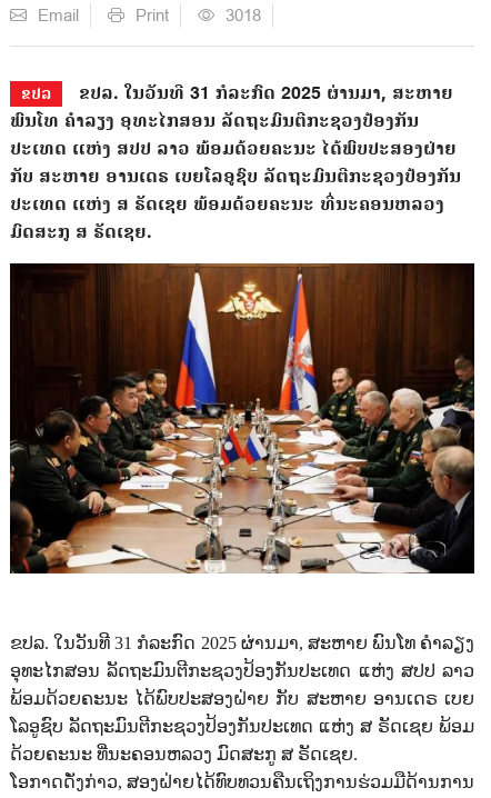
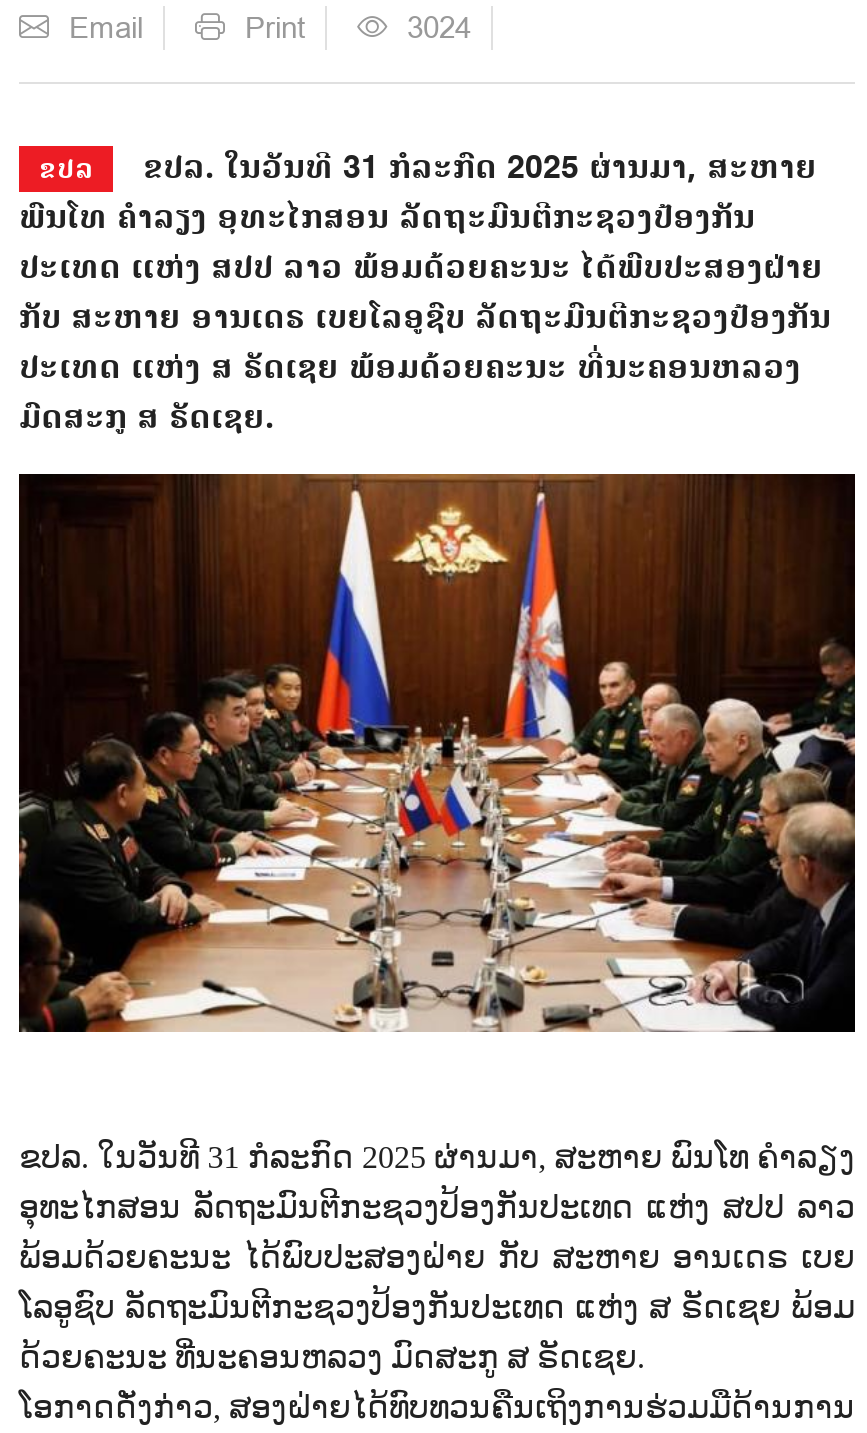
[226,3,261,28] 3018 -> [407,6,471,50] 3024

